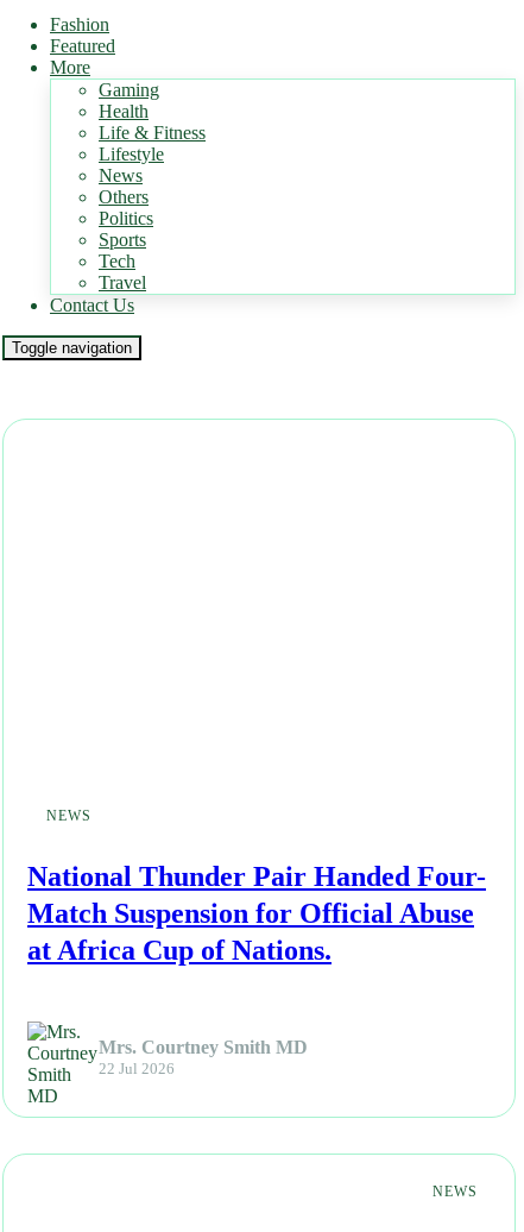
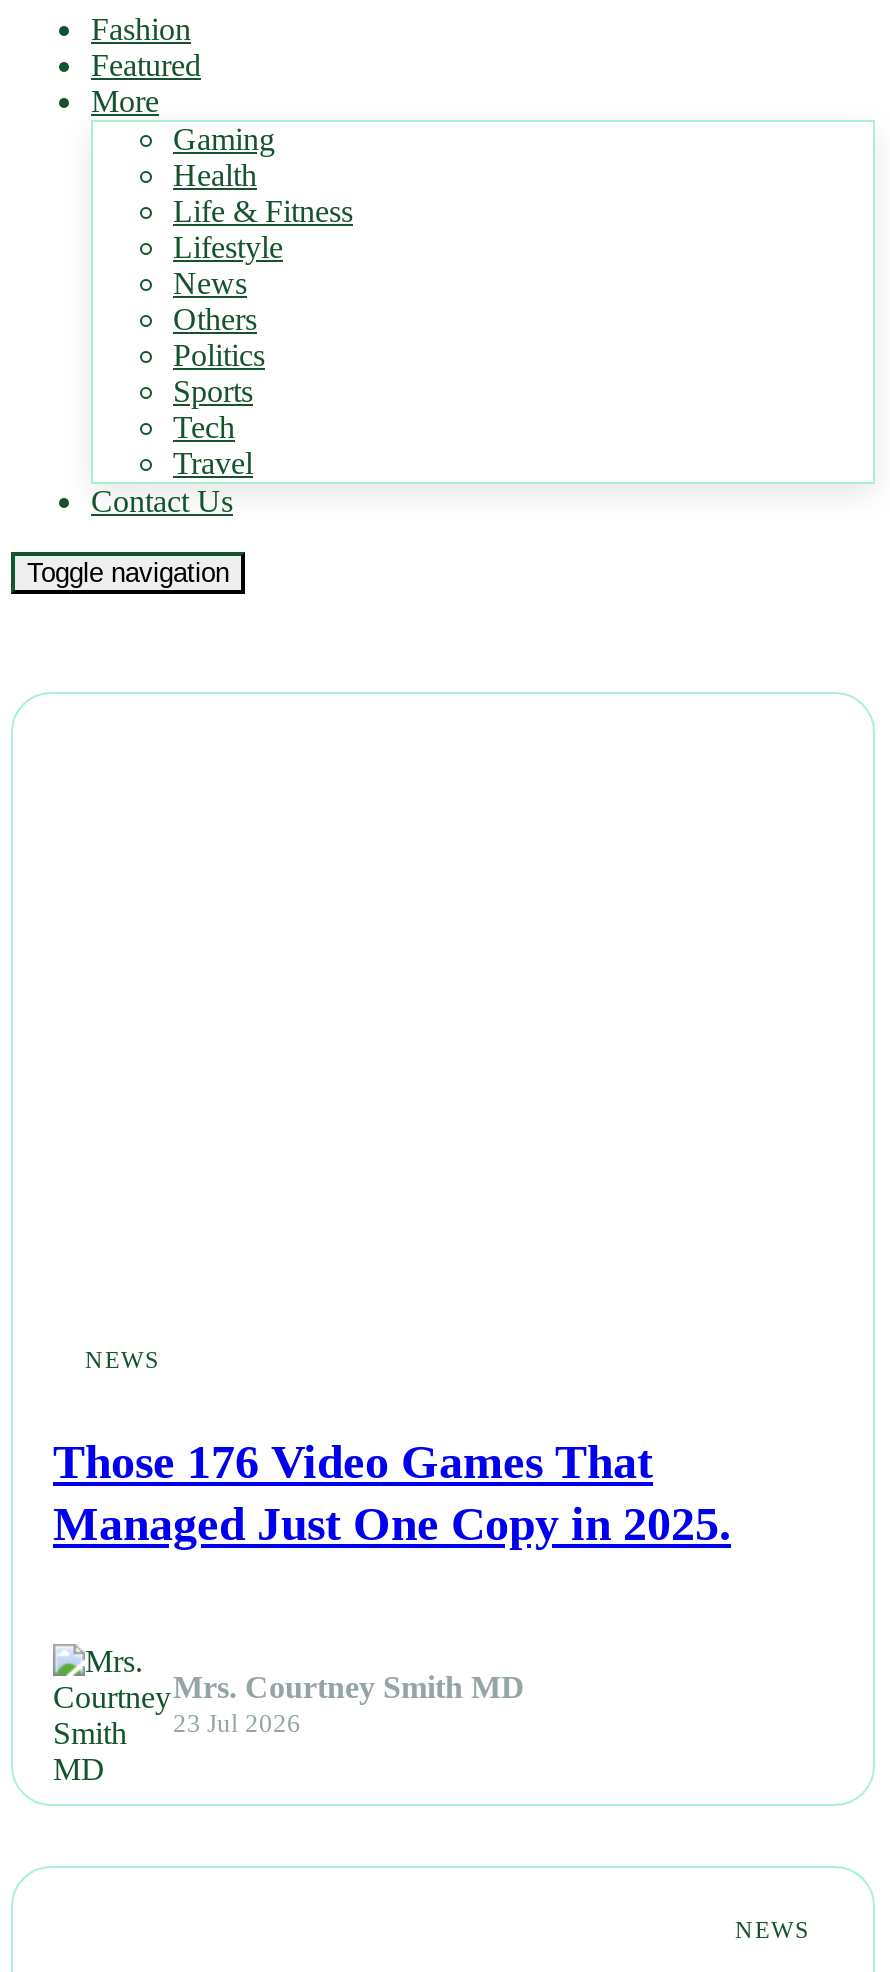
[27,861,486,966] National Thunder Pair Handed Four- | Match Suspension for Official Abuse | at Africa Cup of Nations. -> [53,1436,731,1550] Those 176 Video Games That | Managed Just One Copy in 2025.
[99,1060,175,1077] 22 Jul 2026 -> [173,1709,301,1737] 23 Jul 2026

